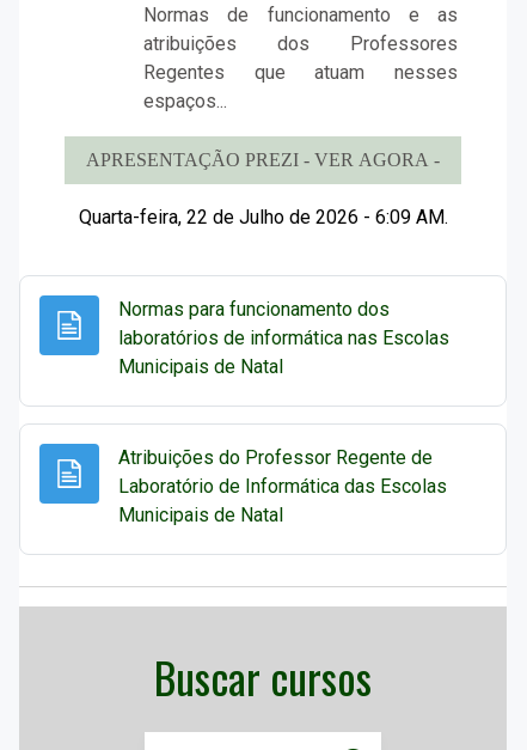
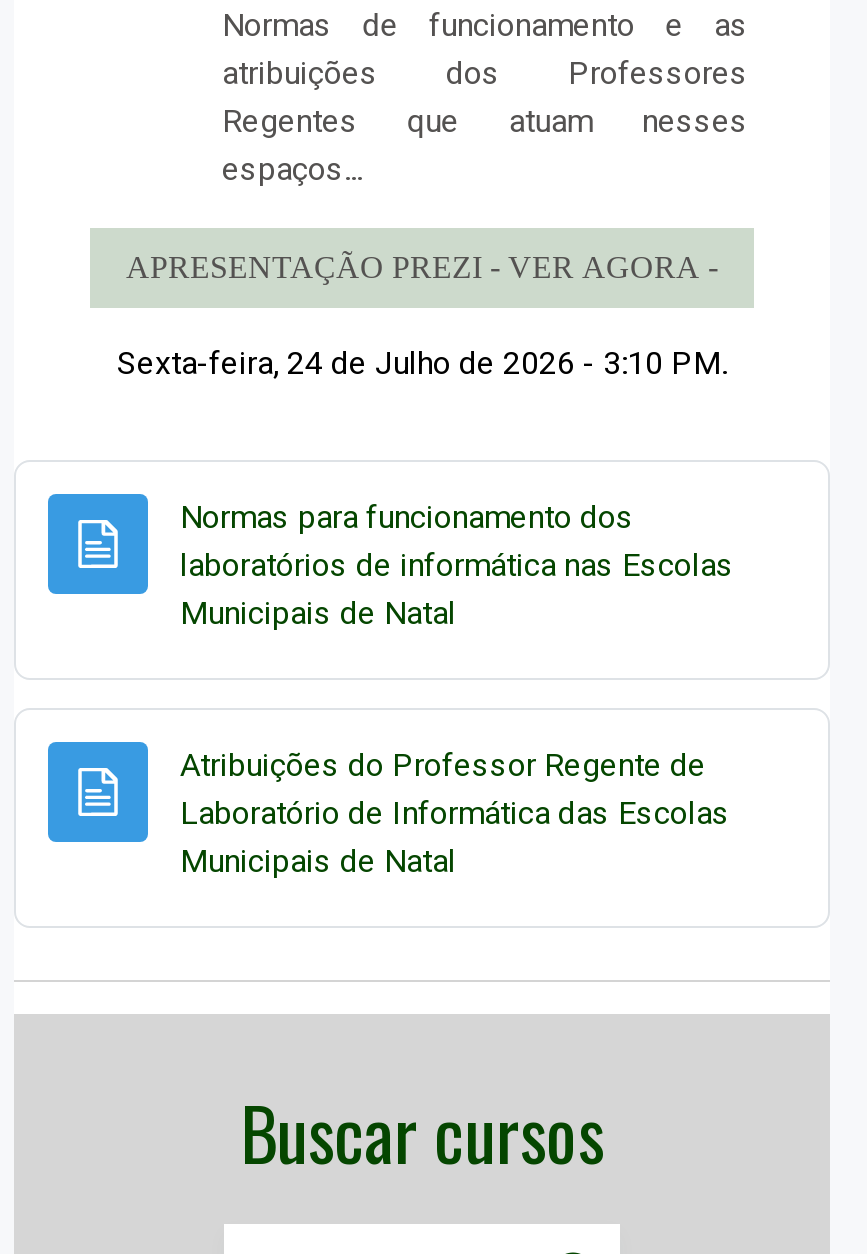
[78,206,448,228] Quarta-feira, 22 de Julho de 2026 - 6:09 AM. -> [117,344,727,382] Sexta-feira, 24 de Julho de 2026 - 3:10 PM.

